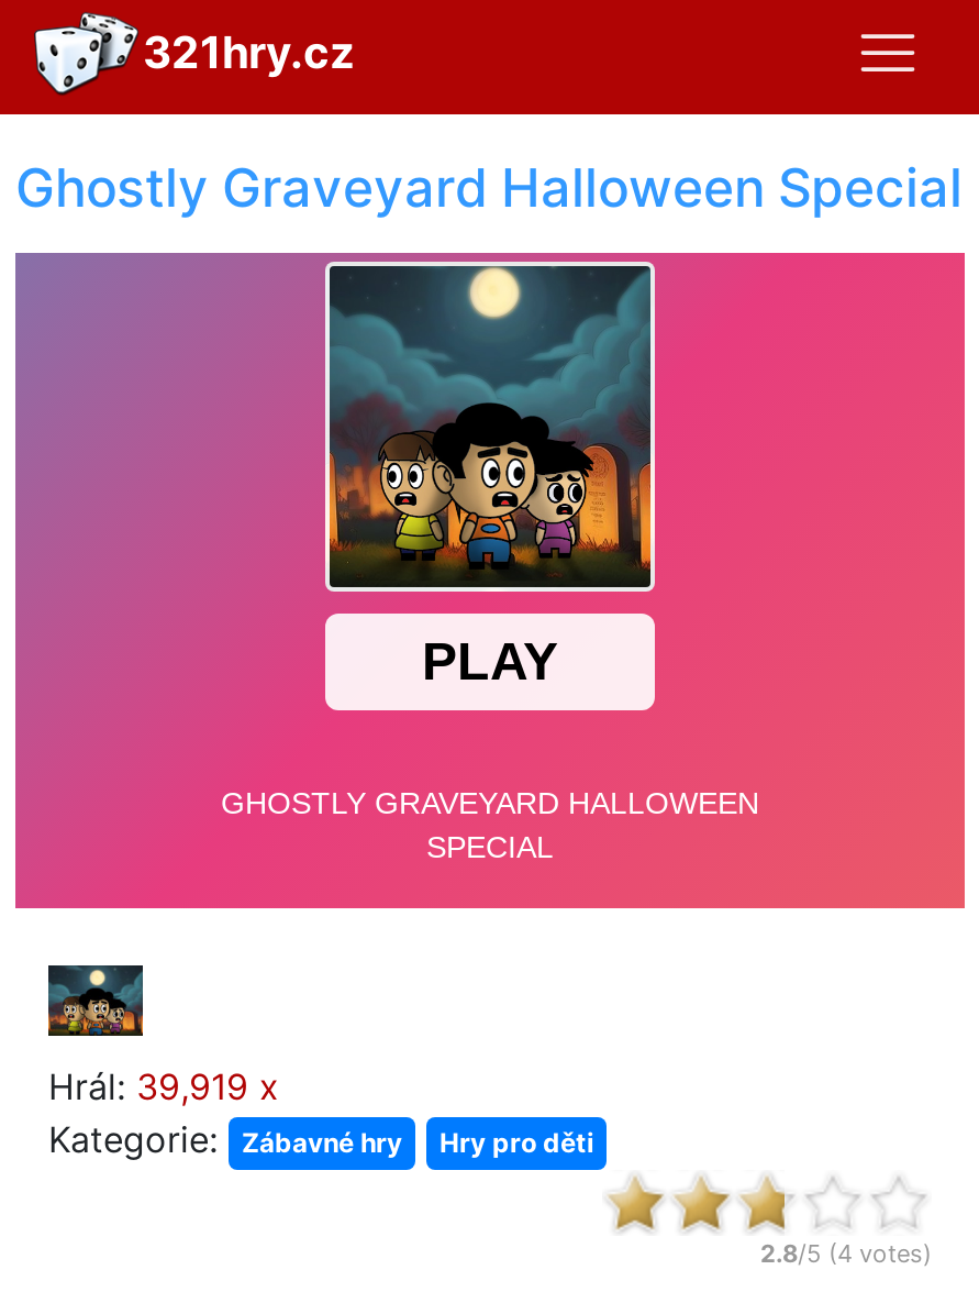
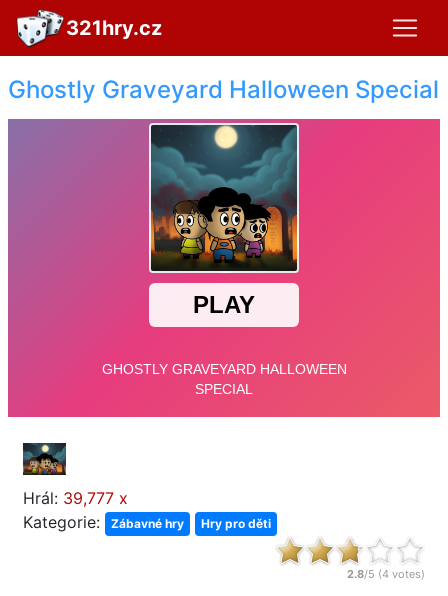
[48,1064,279,1107] Hrál: 39,919 x -> [23,488,128,508] Hrál: 39,777 x

